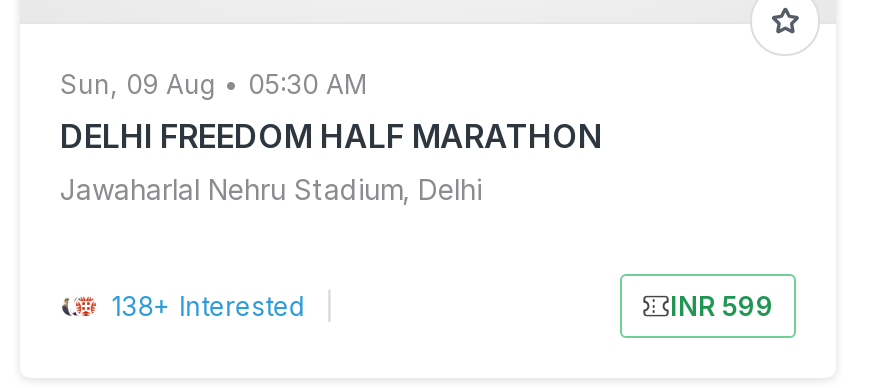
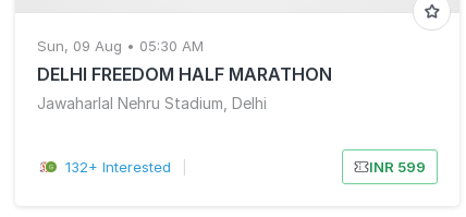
[111,290,305,322] 138+ Interested -> [65,158,171,176] 132+ Interested

